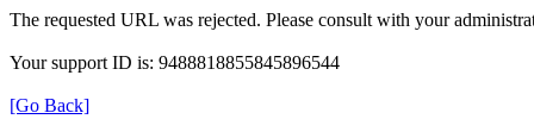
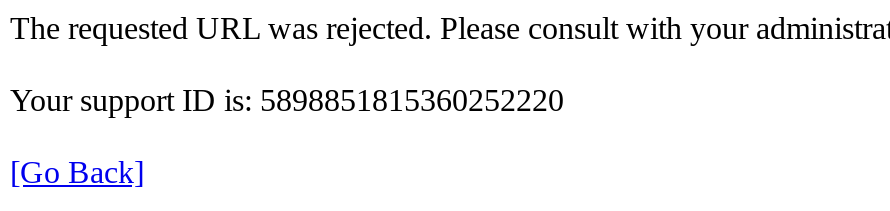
[10,52,340,73] Your support ID is: 9488818855845896544 -> [10,83,564,117] Your support ID is: 5898851815360252220

